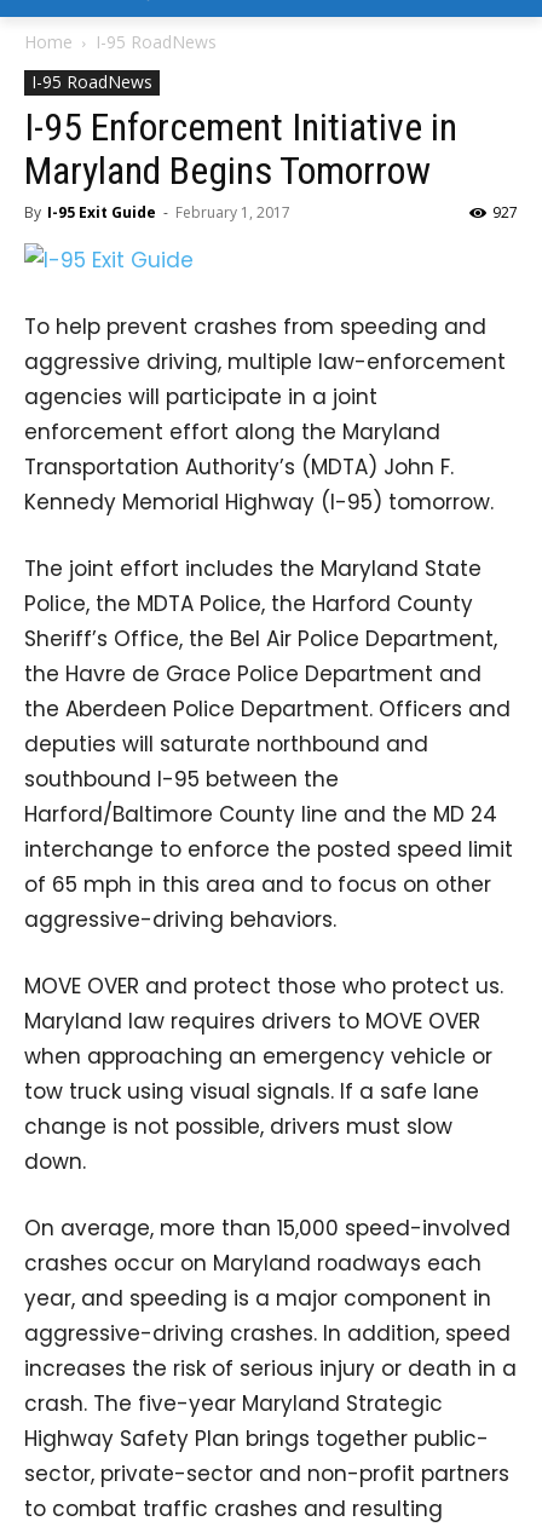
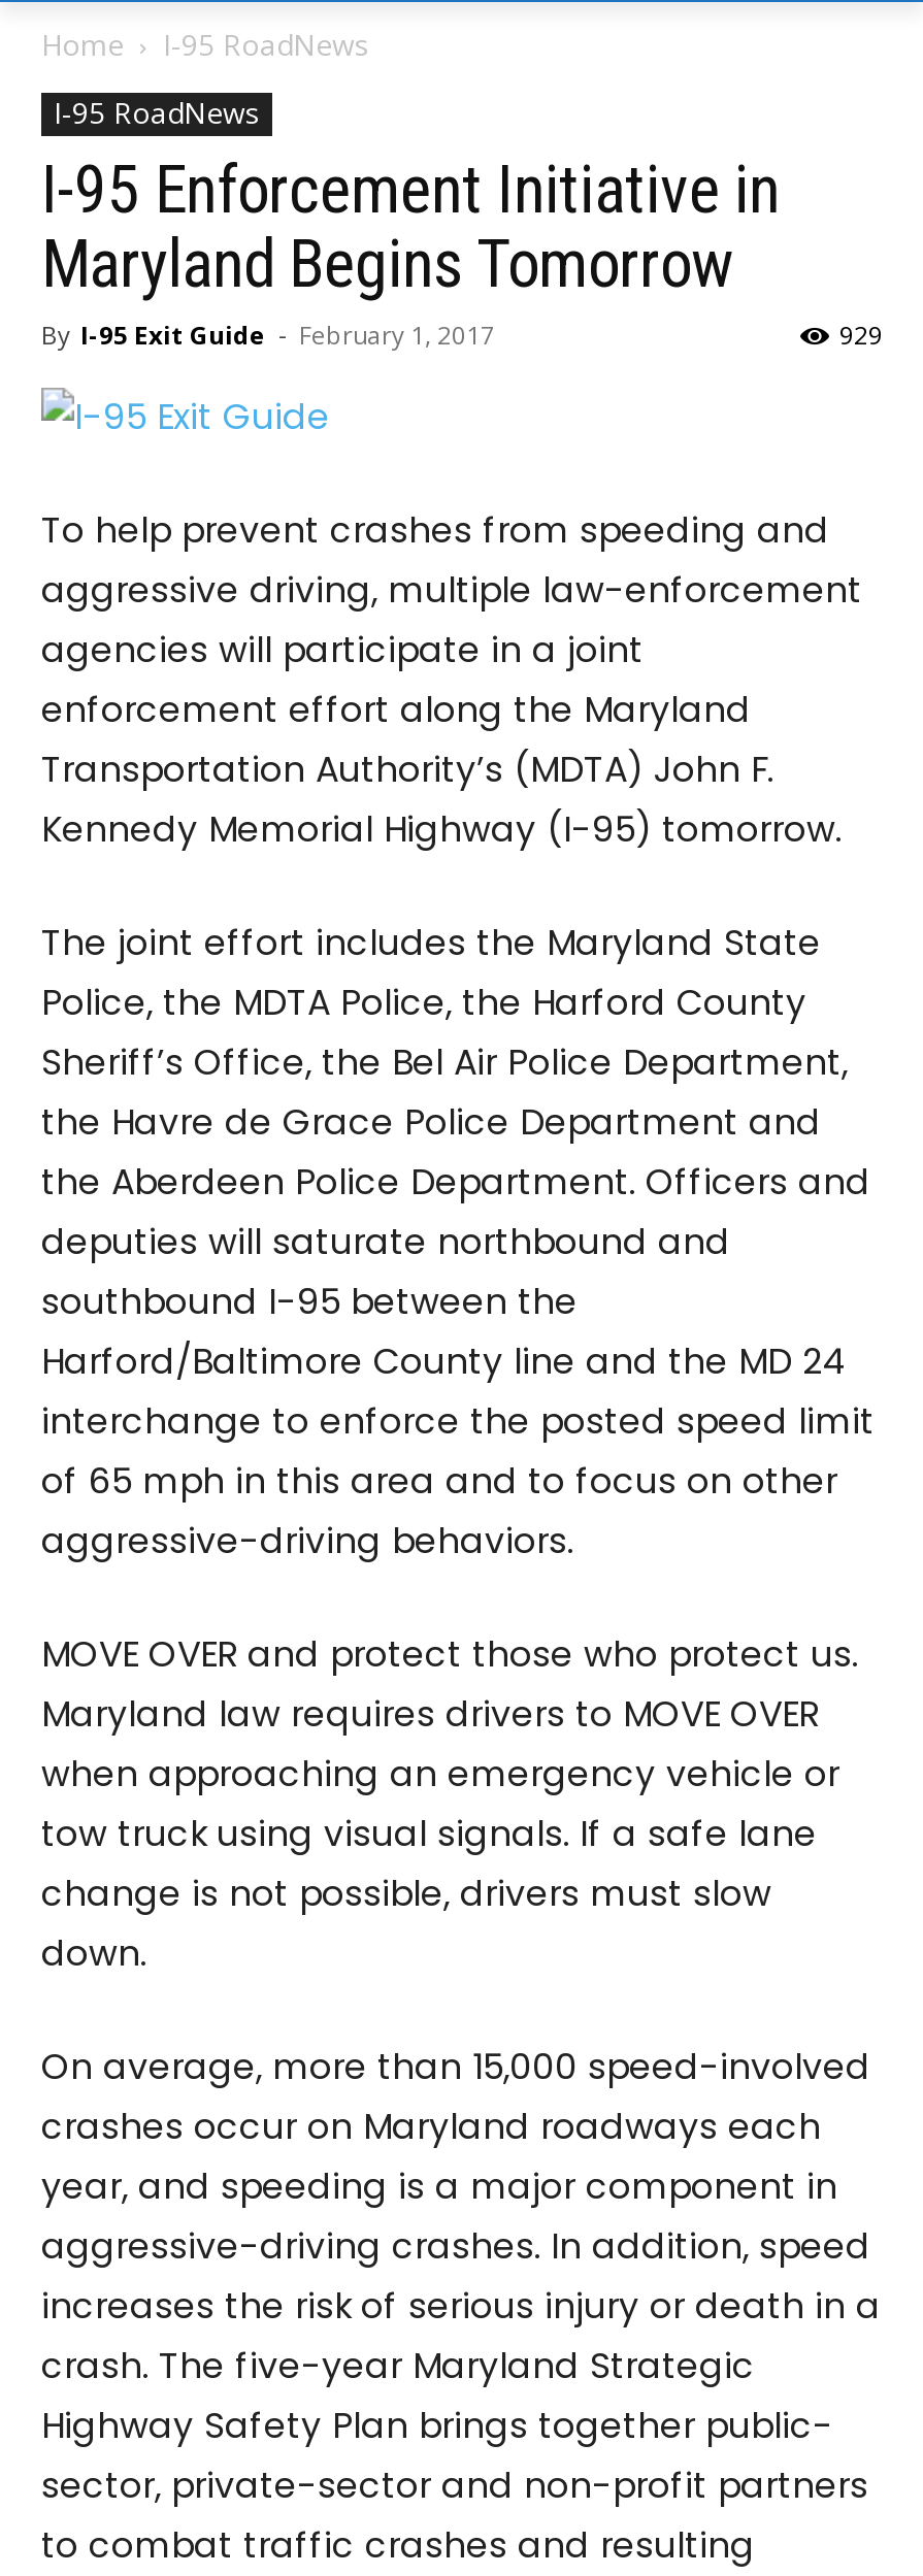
[492,202,518,223] 927 -> [839,318,883,353] 929

